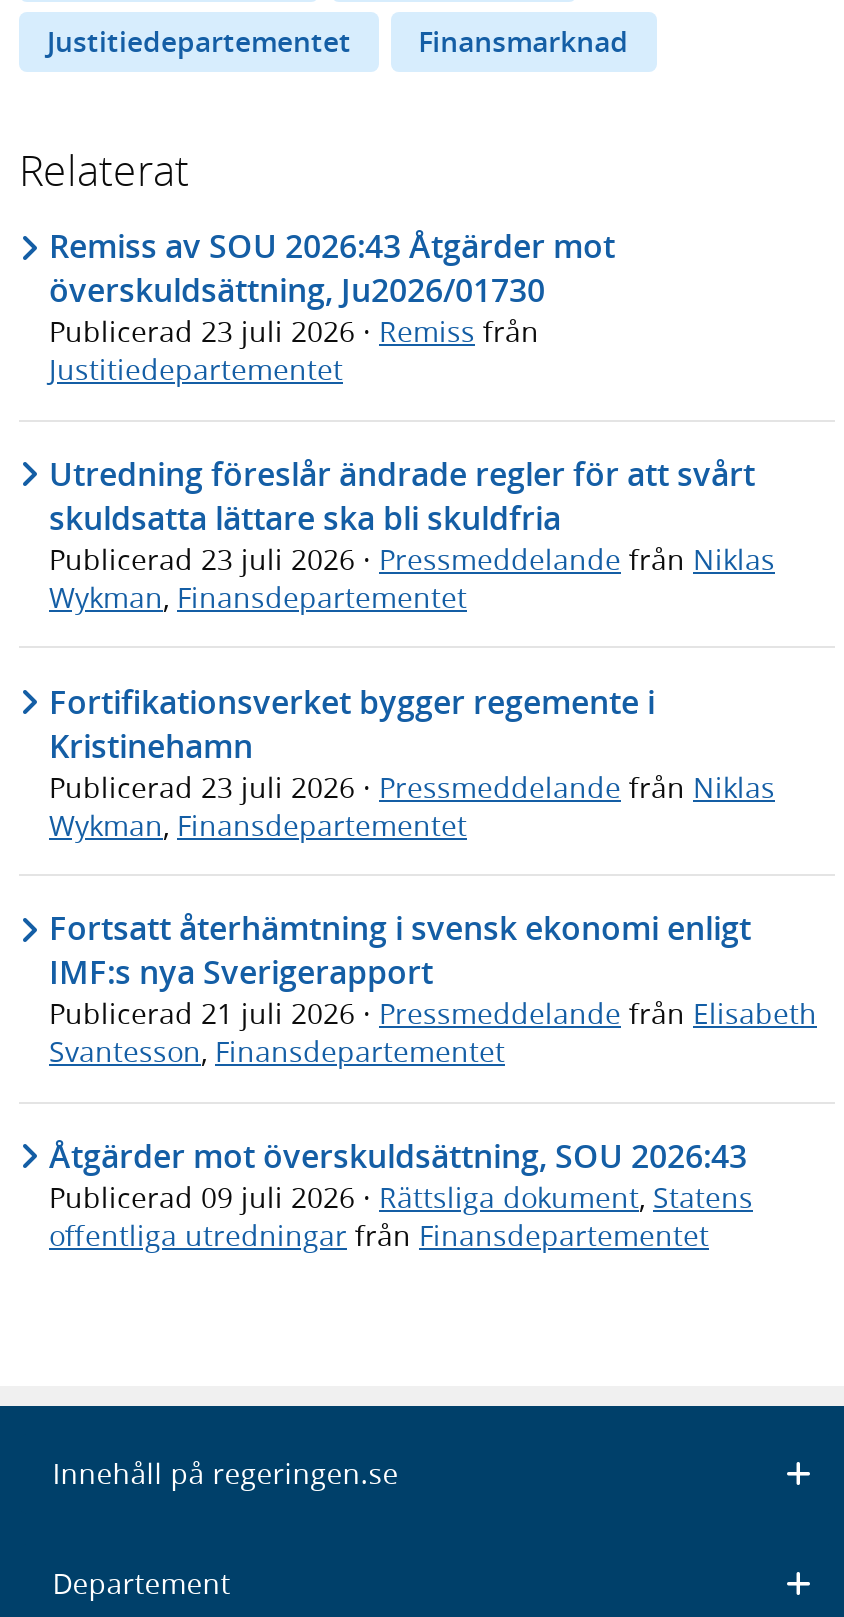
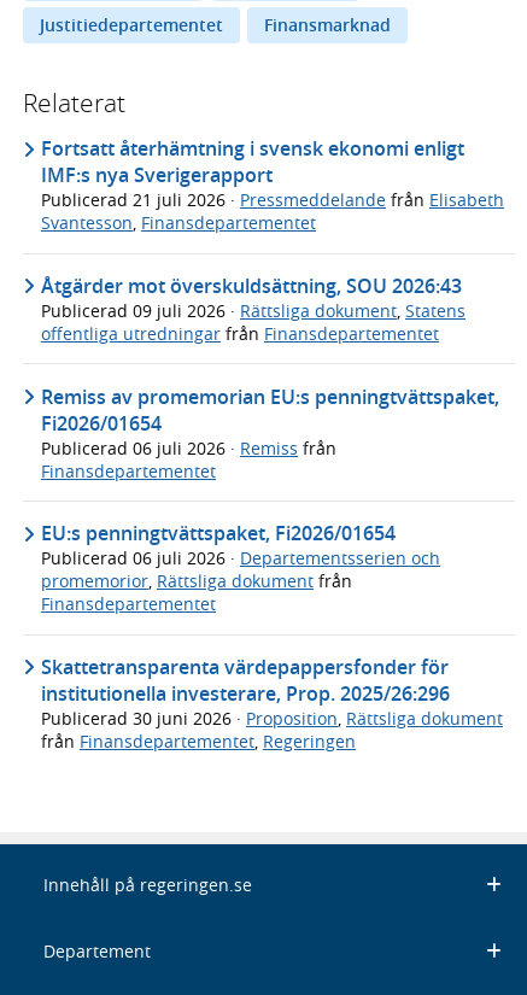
[49,225,775,843] Remiss av SOU 2026:43 Åtgärder mot | överskuldsättning, Ju2026/01730 | Publicerad 23 juli 2026 · Remiss från | Justitiedepartementet | Utredning föreslår ändrade regler för att svårt | skuldsatta lättare ska bli skuldfria | Publicerad 23 juli 2026 · Pressmeddelande från Niklas | Wykman, Finansdepartementet | Fortifikationsverket bygger regemente i | Kristinehamn | Publicerad 23 juli 2026 · Pressmeddelande från Niklas | Wykman, Finansdepartementet -> none
moved [49,907,817,1254] -> [41,136,504,345]: Fortsatt återhämtning i svensk ekonomi enligt | IMF:s nya Sverigerapport | Publicerad 21 juli 2026 · Pressmeddelande från Elisabeth | Svantesson, Finansdepartementet | Åtgärder mot överskuldsättning, SOU 2026:43 | Publicerad 09 juli 2026 · Rättsliga dokument, Statens | offentliga utredningar från Finansdepartementet
none -> [41,383,503,753] Remiss av promemorian EU:s penningtvättspaket, | Fi2026/01654 | Publicerad 06 juli 2026 · Remiss från | Finansdepartementet | EU:s penningtvättspaket, Fi2026/01654 | Publicerad 06 juli 2026 · Departementsserien och | promemorior, Rättsliga dokument från | Finansdepartementet | Skattetransparenta värdepappersfonder för | institutionella investerare, Prop. 2025/26:296 | Publicerad 30 juni 2026 · Proposition, Rättsliga dokument | från Finansdepartementet, Regeringen

